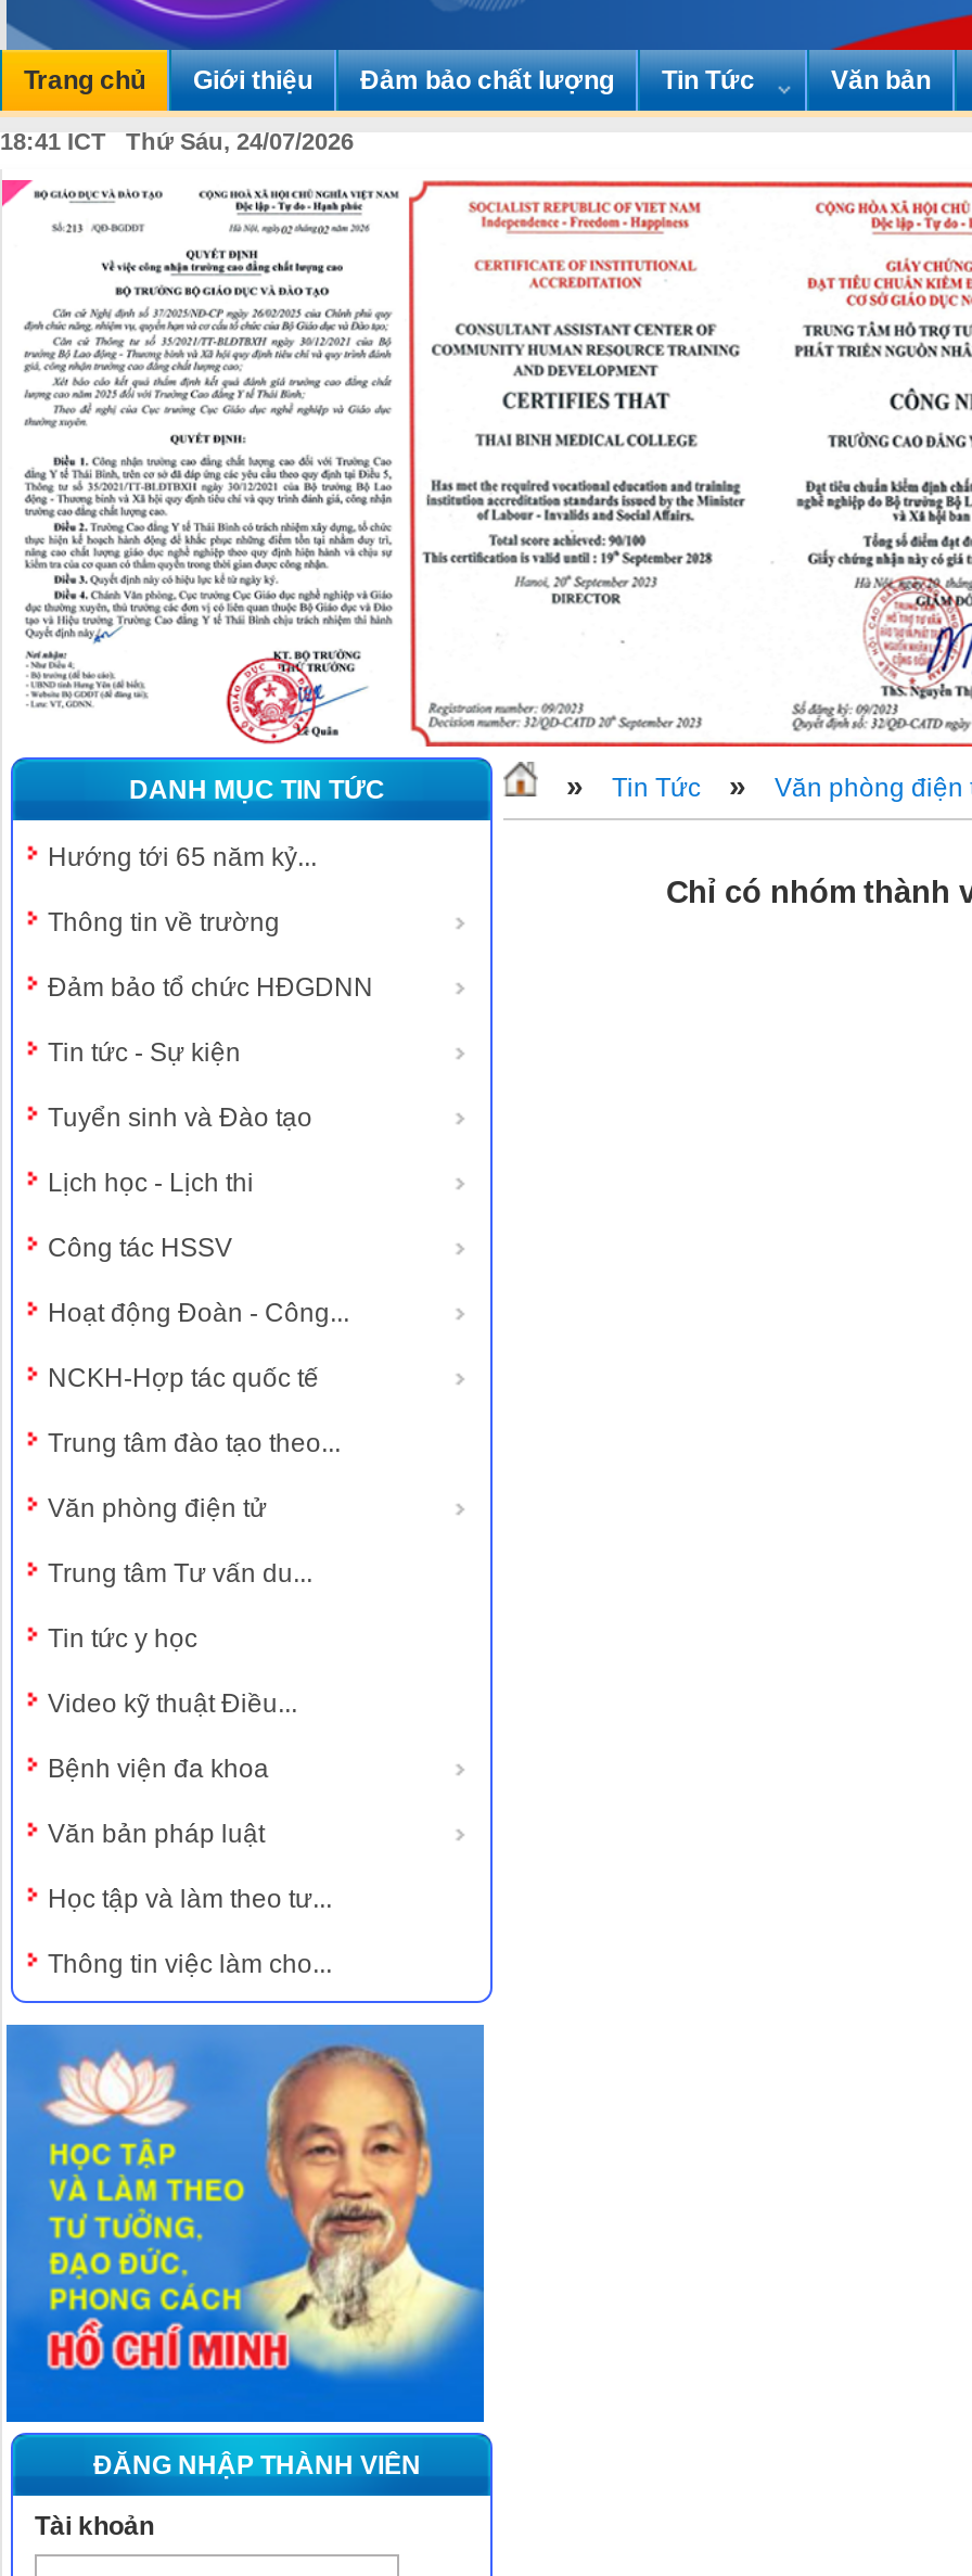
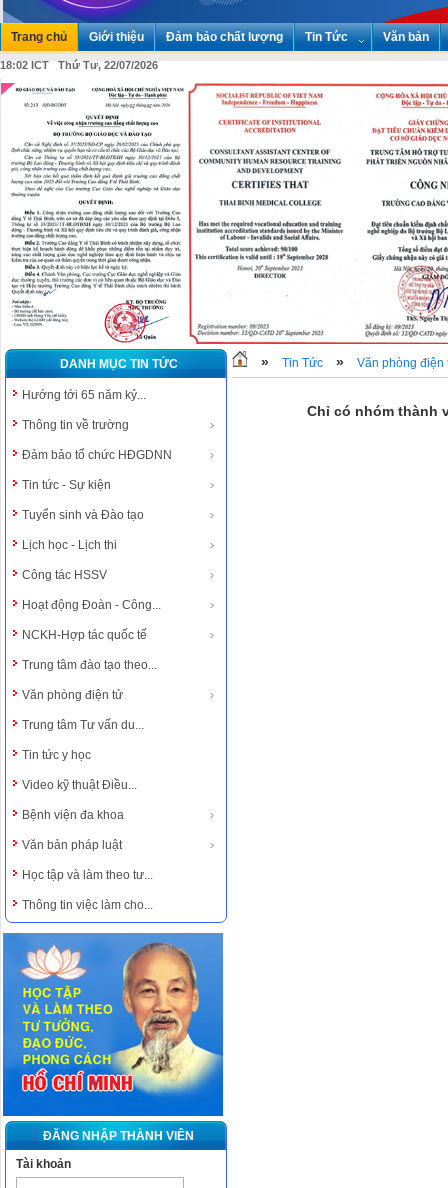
[0,128,354,154] 18:41 ICT Thứ Sáu, 24/07/2026 -> [0,59,158,71] 18:02 ICT Thứ Tư, 22/07/2026

